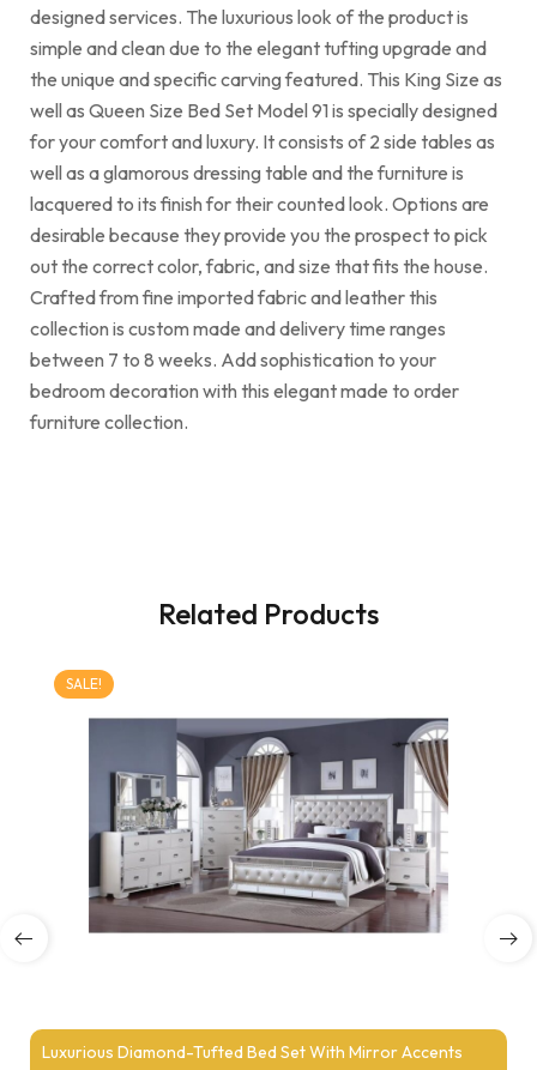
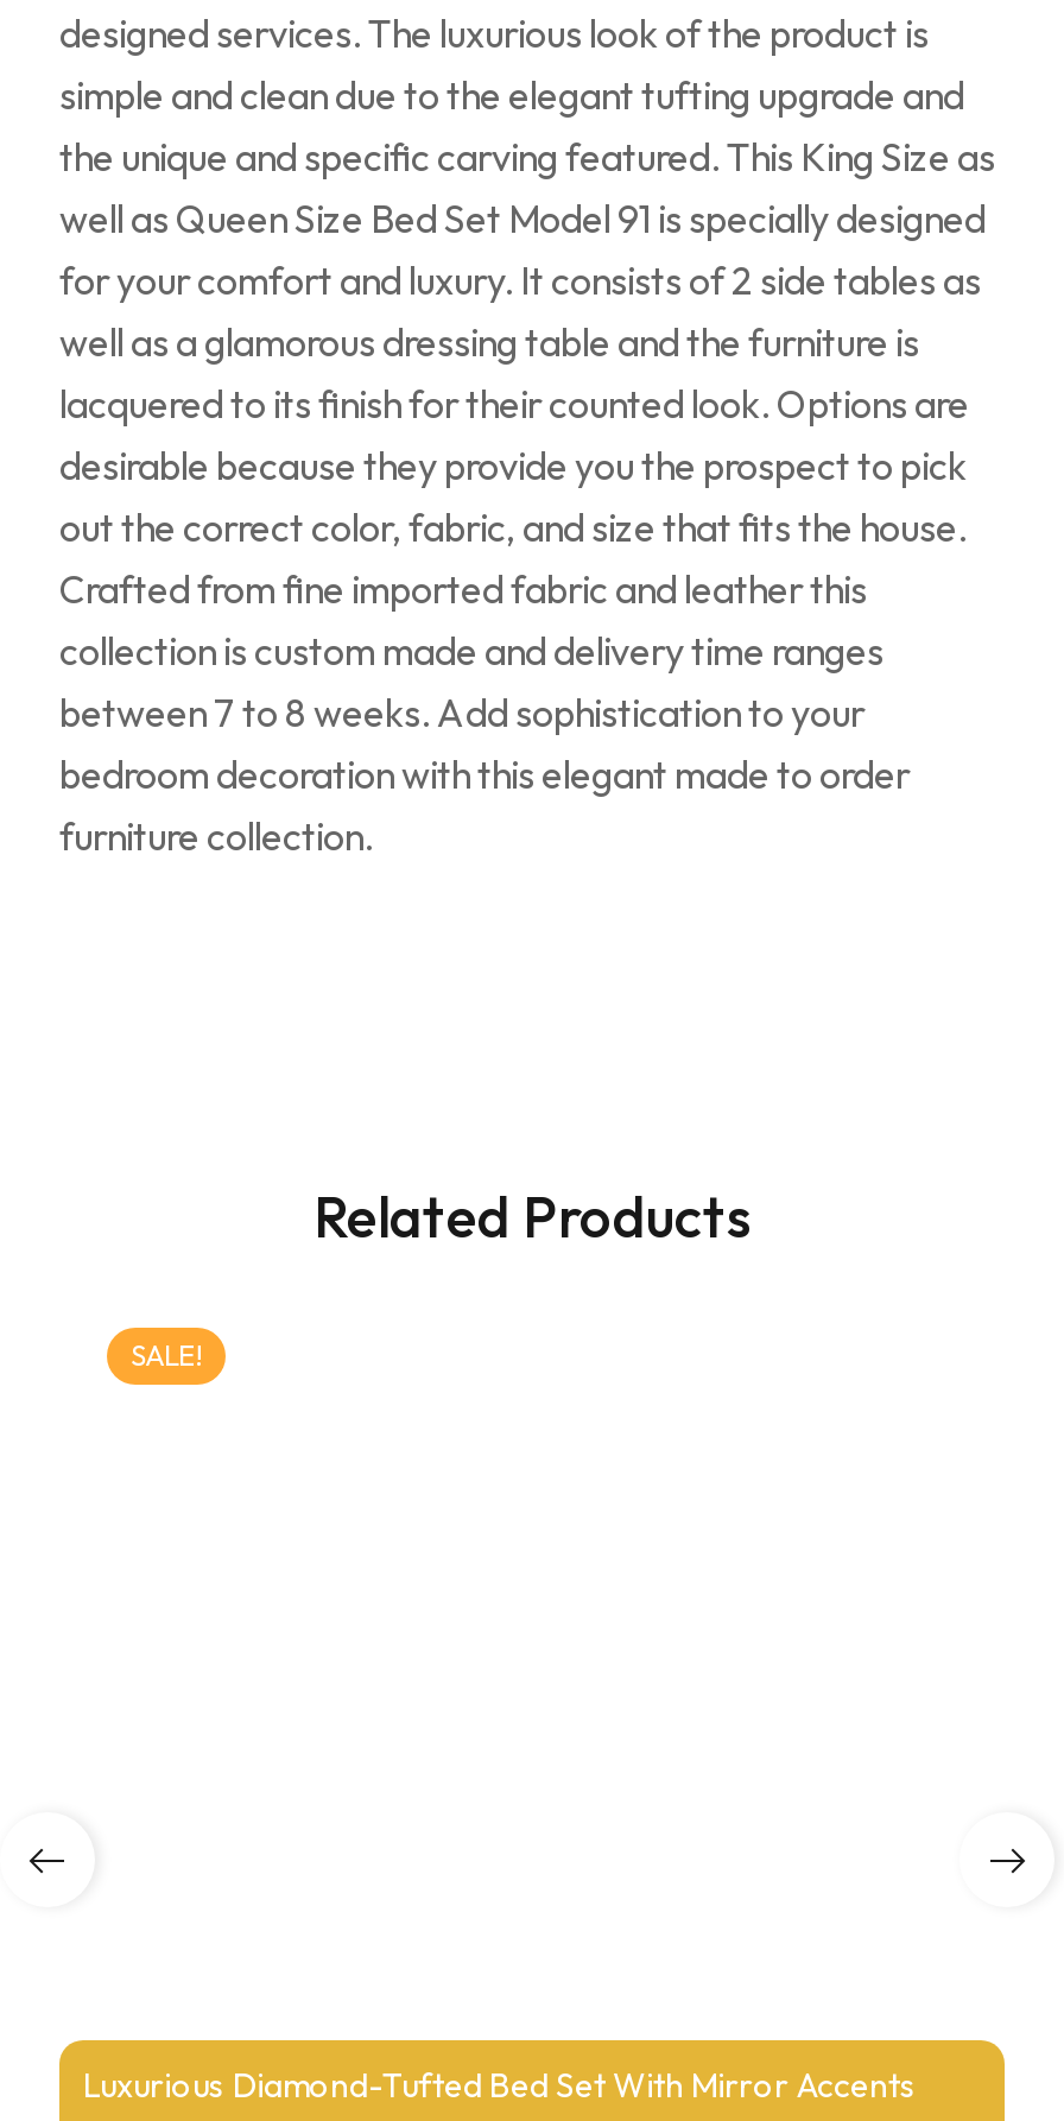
[88,717,449,935] [image] -> none

